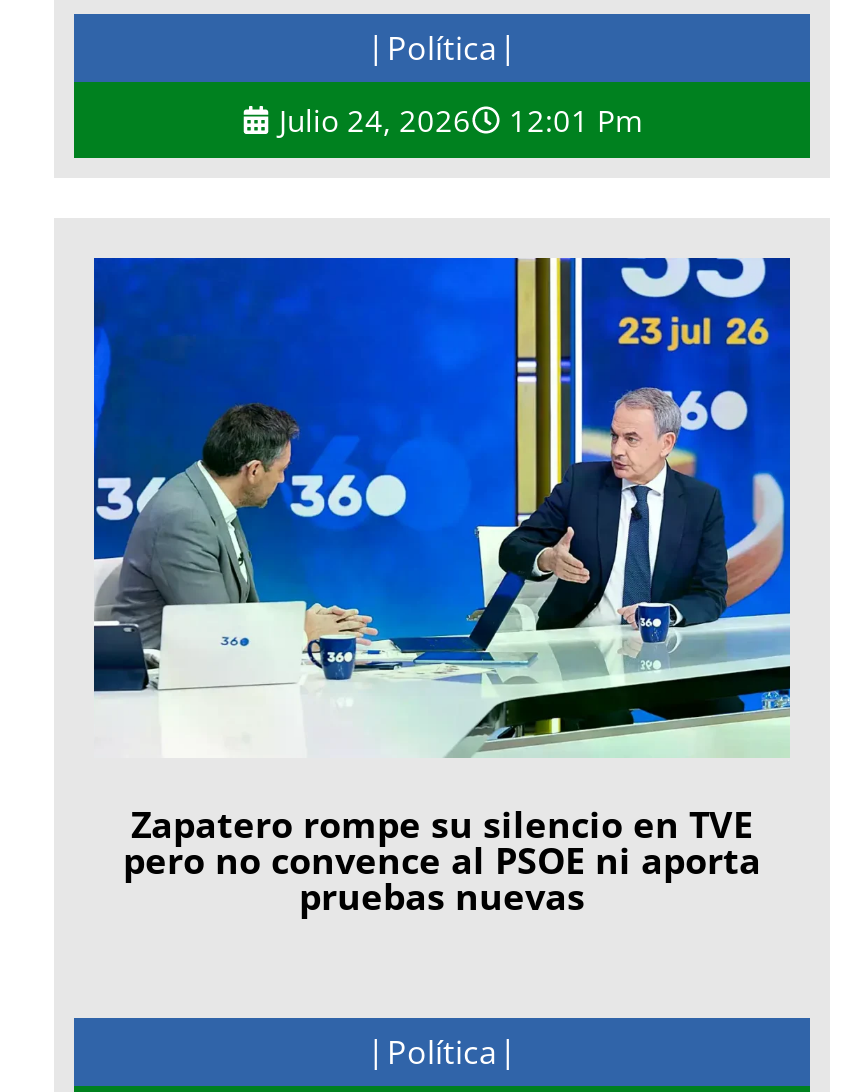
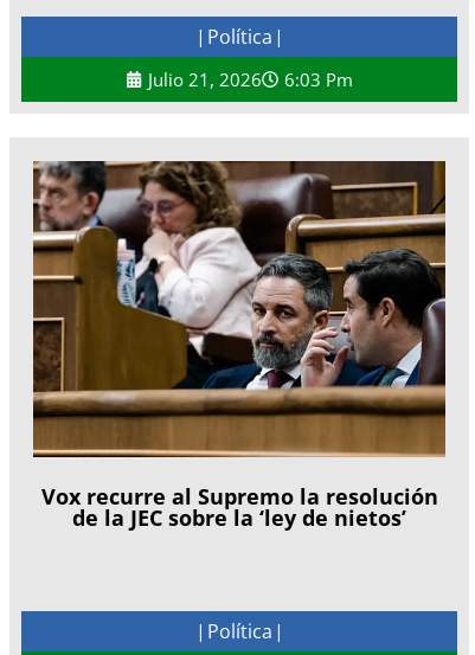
[279,100,643,140] Julio 24, 2026 | 12:01 Pm -> [148,68,353,91] Julio 21, 2026 | 6:03 Pm
[92,256,792,920] [image] | Zapatero rompe su silencio en TVE | pero no convence al PSOE ni aporta | pruebas nuevas -> [32,160,447,532] [image] | Vox recurre al Supremo la resolución | de la JEC sobre la ‘ley de nietos’

